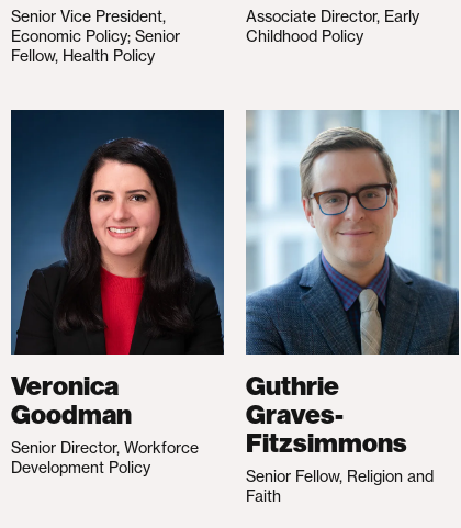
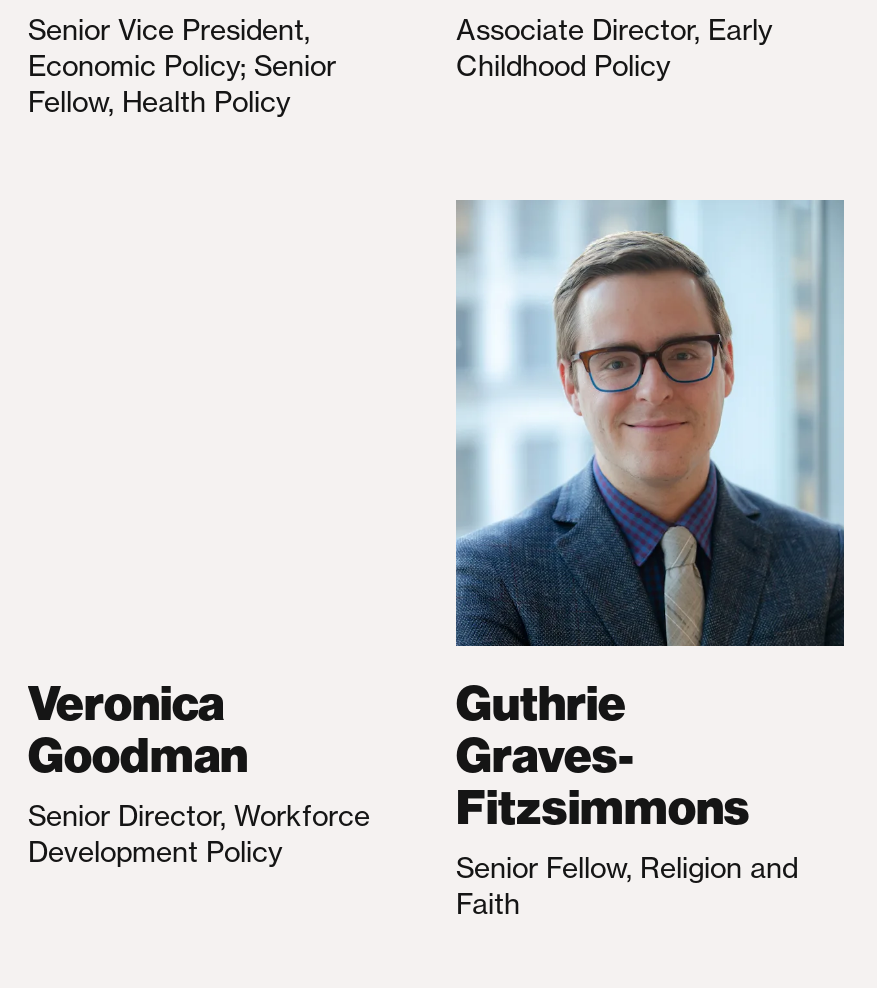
[10,109,225,356] [image] -> none

